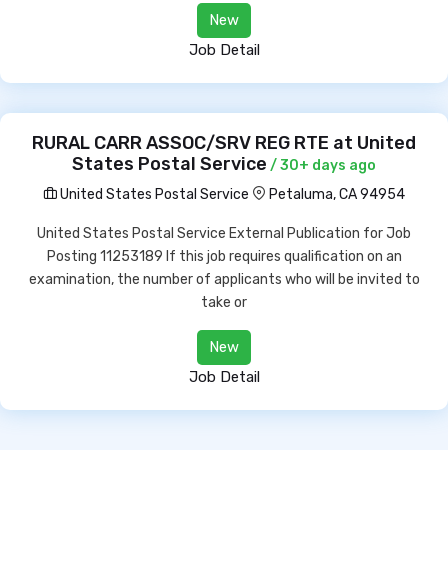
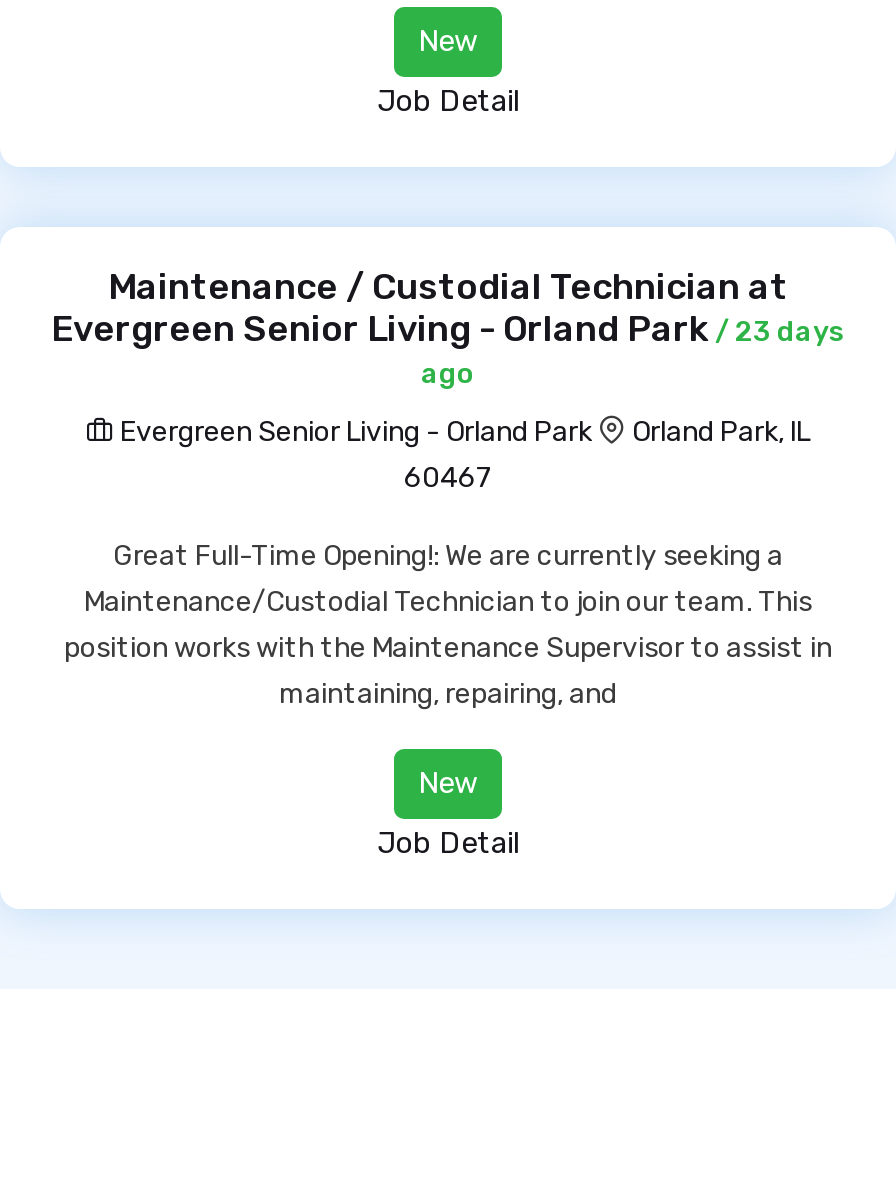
[32,132,416,175] RURAL CARR ASSOC/SRV REG RTE at United | States Postal Service / 30+ days ago -> [51,265,845,391] Maintenance / Custodial Technician at | Evergreen Senior Living - Orland Park / 23 days | ago
[57,186,405,203] United States Postal Service | Petaluma, CA 94954 -> [114,415,810,495] Evergreen Senior Living - Orland Park | Orland Park, IL | 60467
[28,225,419,311] United States Postal Service External Publication for Job | Posting 11253189 If this job requires qualification on an | examination, the number of applicants who will be invited to | take or -> [64,539,832,711] Great Full-Time Opening!: We are currently seeking a | Maintenance/Custodial Technician to join our team. This | position works with the Maintenance Supervisor to assist in | maintaining, repairing, and

